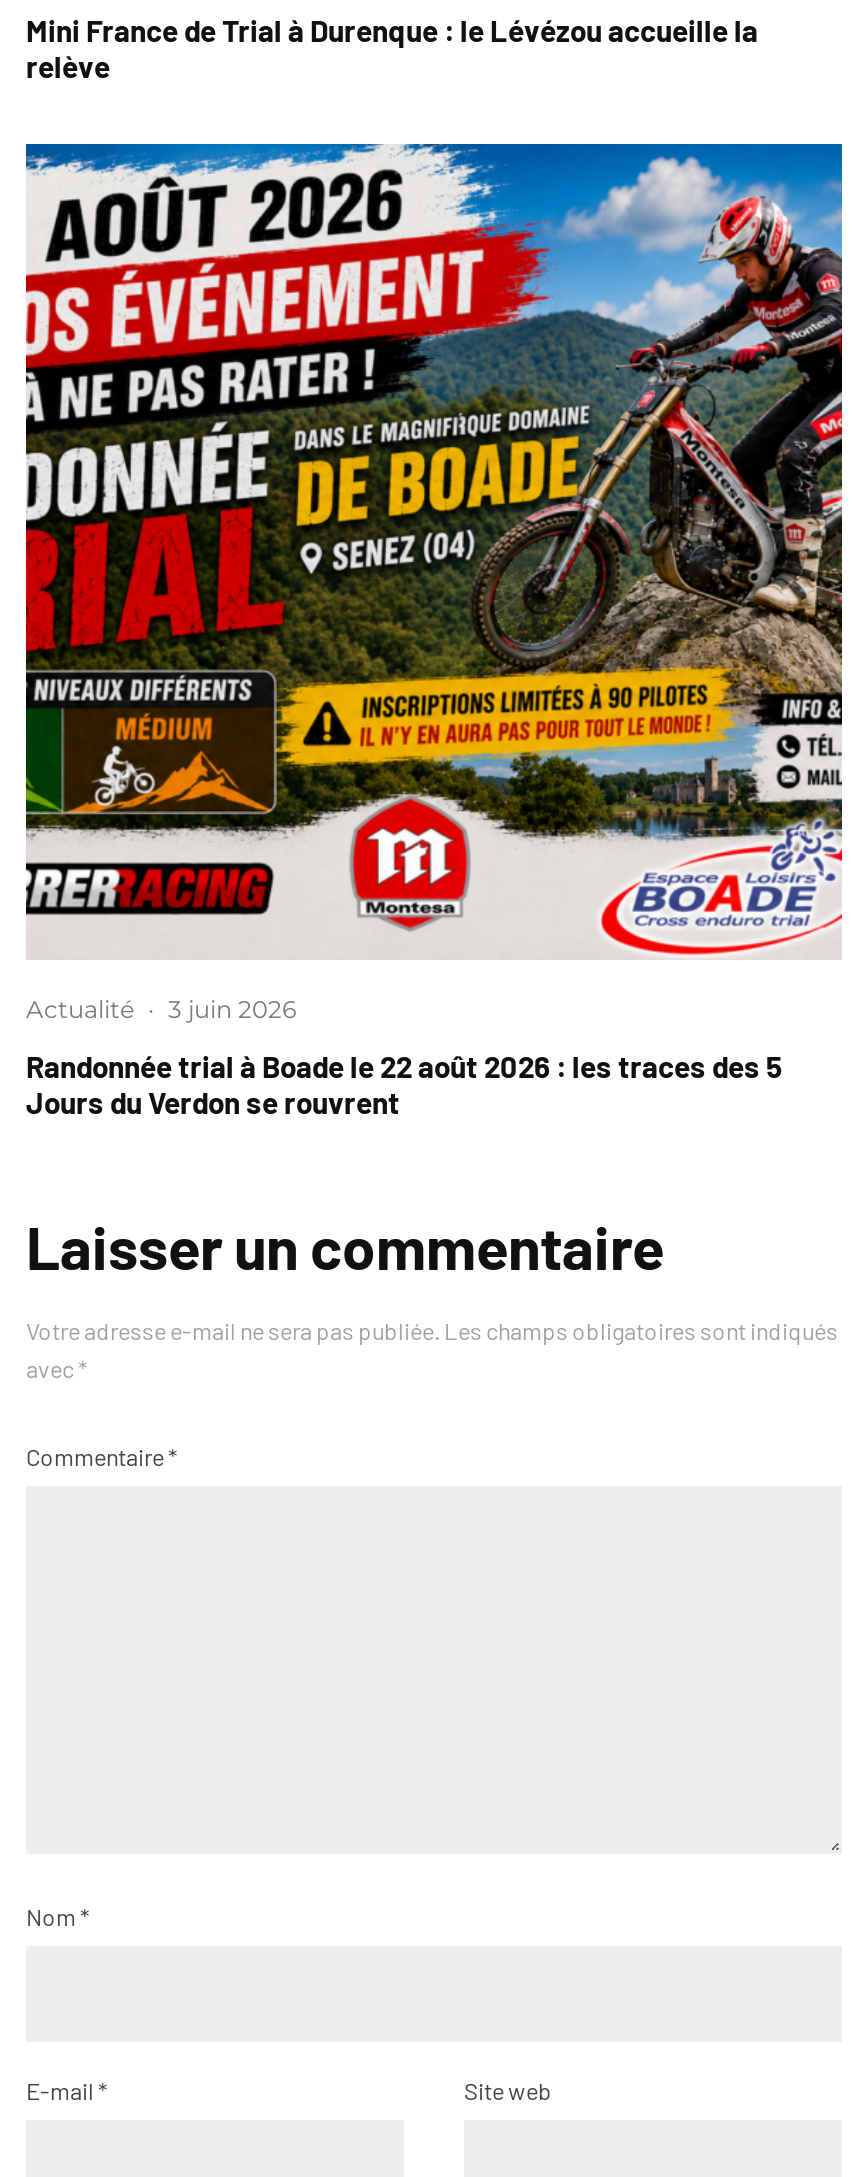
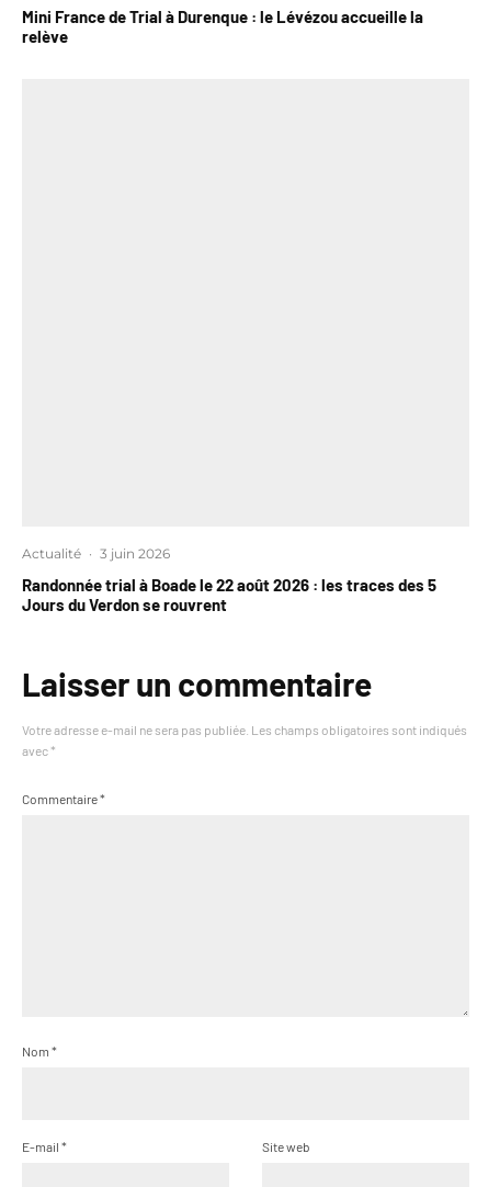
[24,142,844,956] [image] -> none

